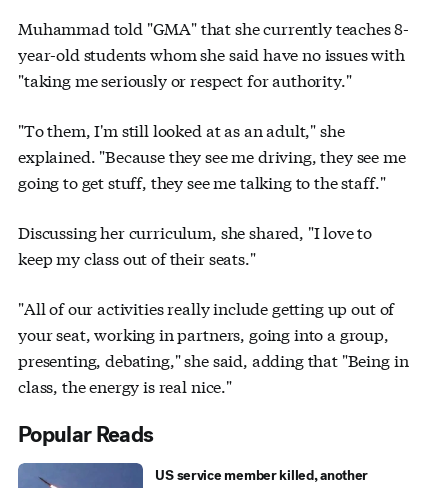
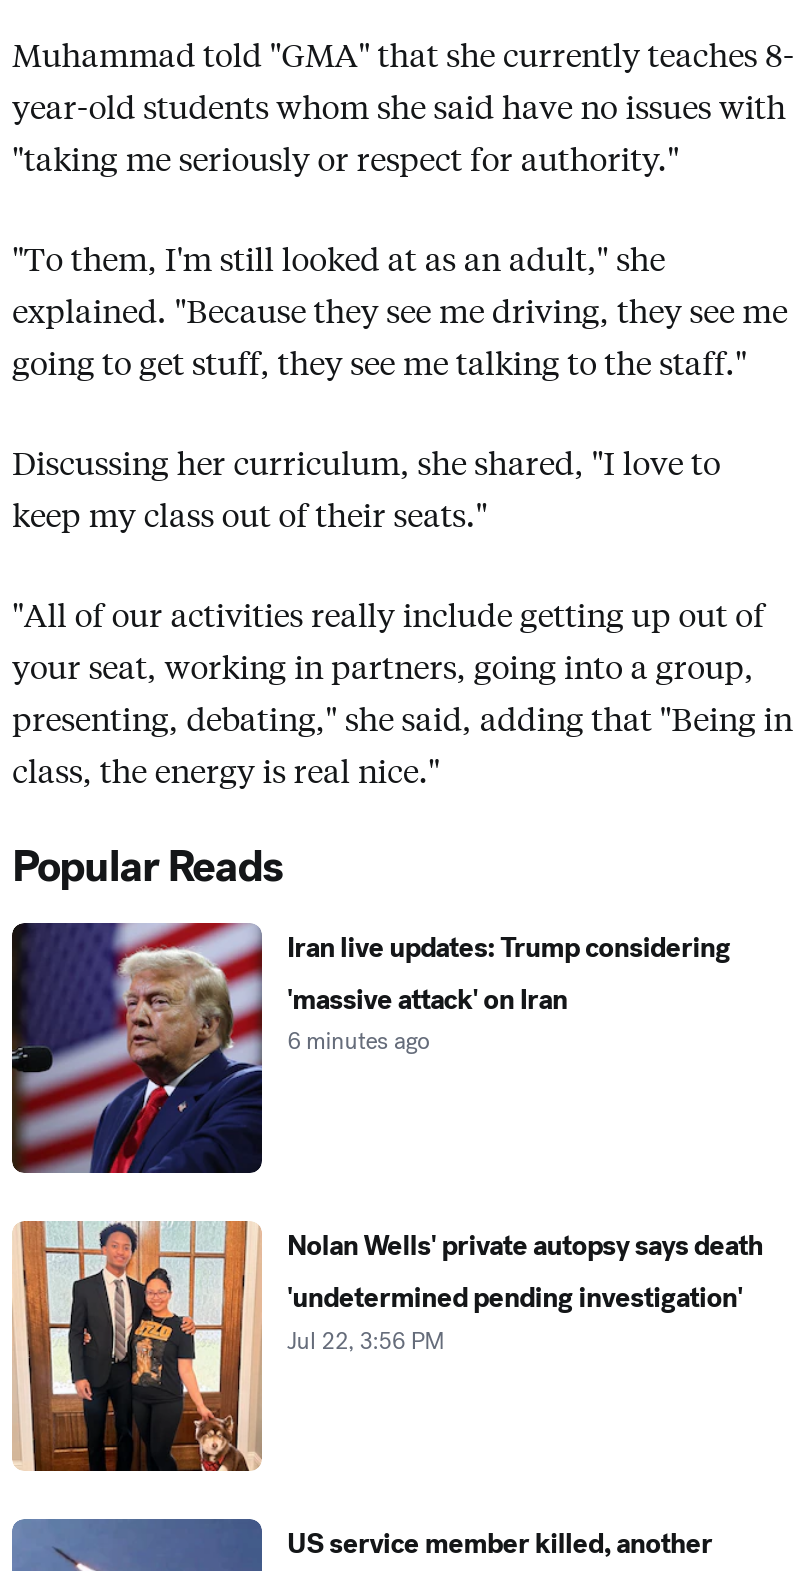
none -> [10,921,731,1175] [image] | Iran live updates: Trump considering | 'massive attack' on Iran | 6 minutes ago
none -> [12,1219,763,1473] [image] | Nolan Wells' private autopsy says death | 'undetermined pending investigation' | Jul 22, 3:56 PM

